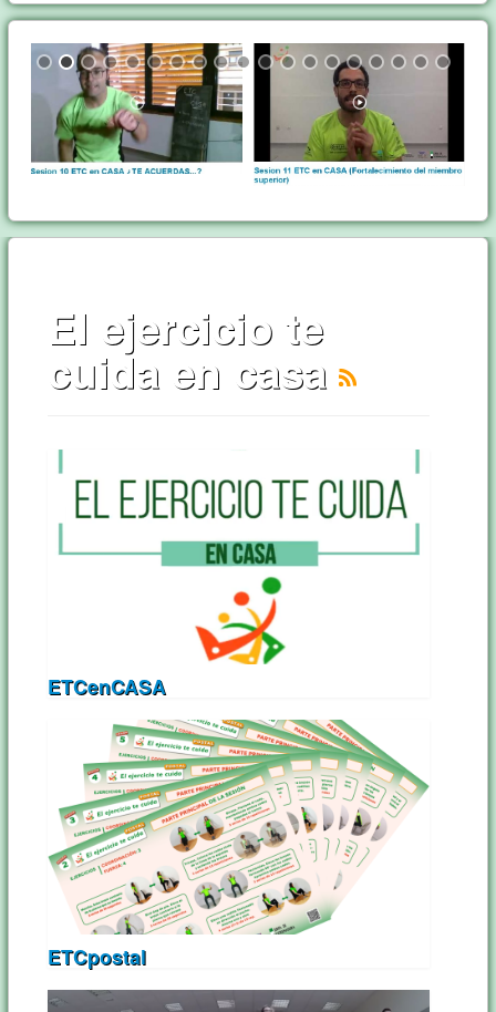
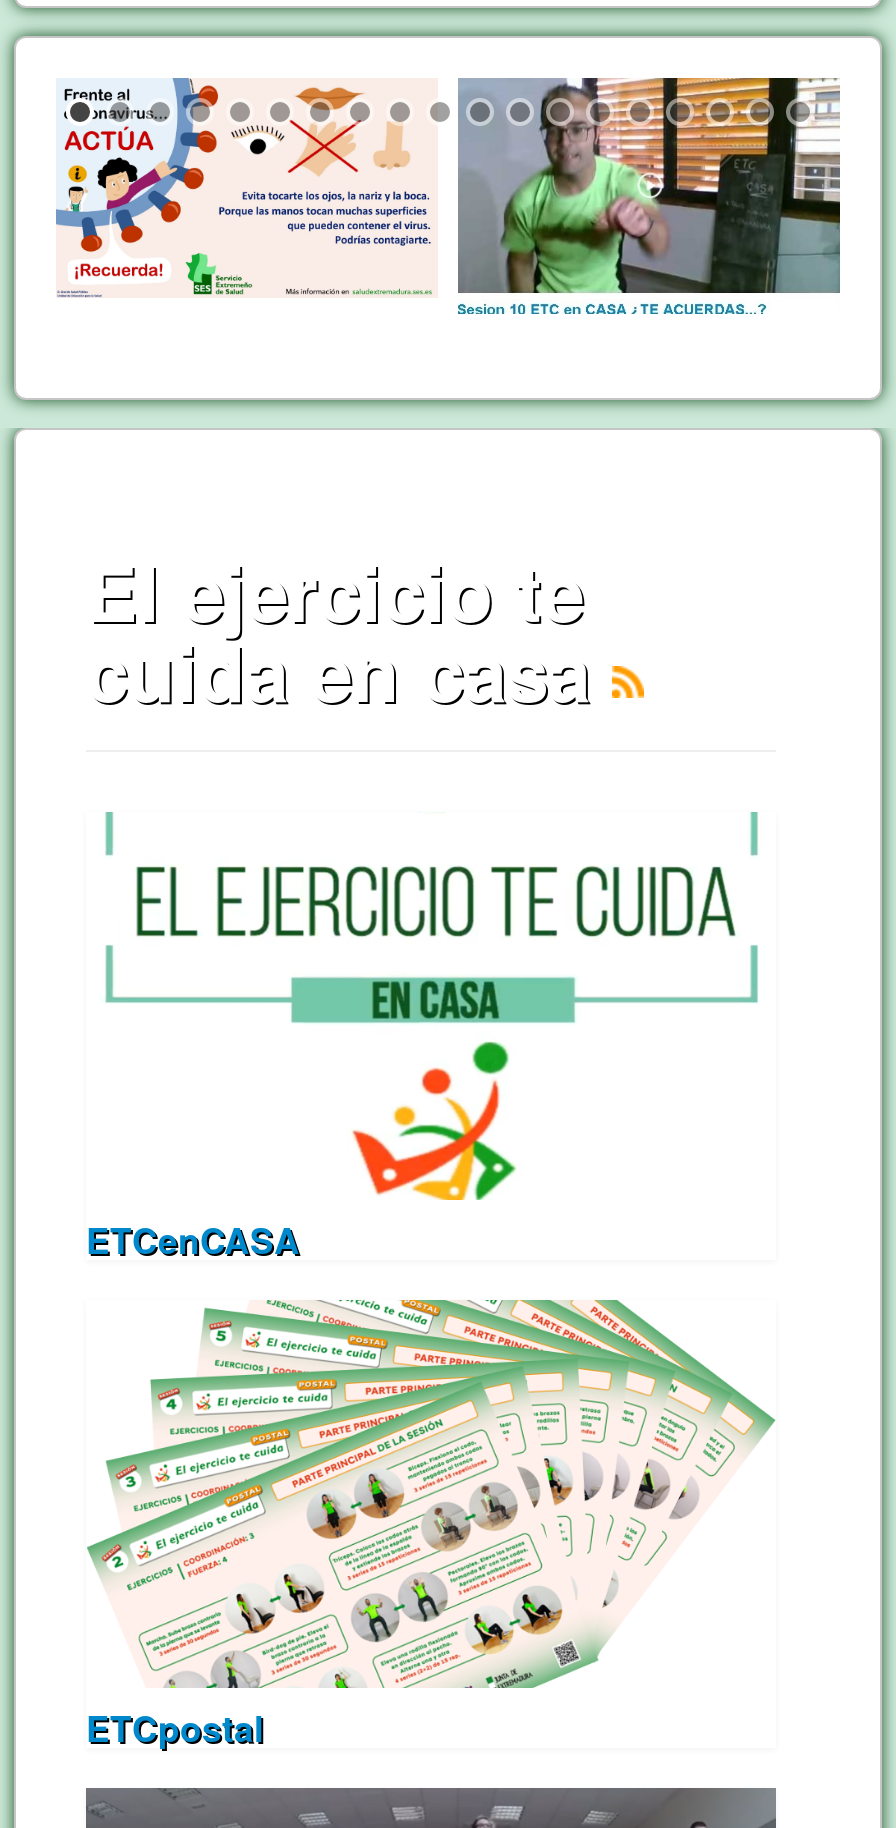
[30,42,244,175] [image] -> [56,76,438,314] [image]
[254,42,465,185] [image] -> [458,76,842,332] [image]

